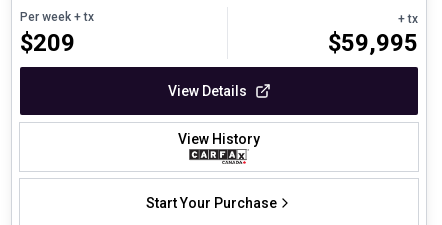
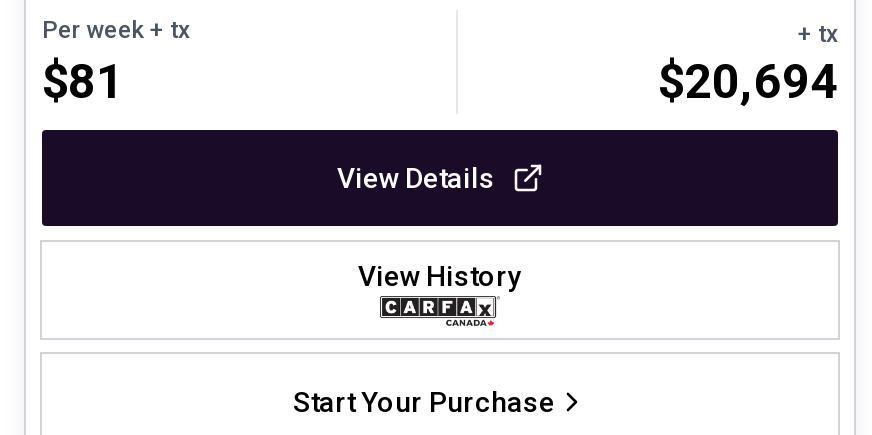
[20,29,75,57] $209 -> [42,55,124,111] $81
[328,29,418,57] $59,995 -> [658,55,838,111] $20,694

